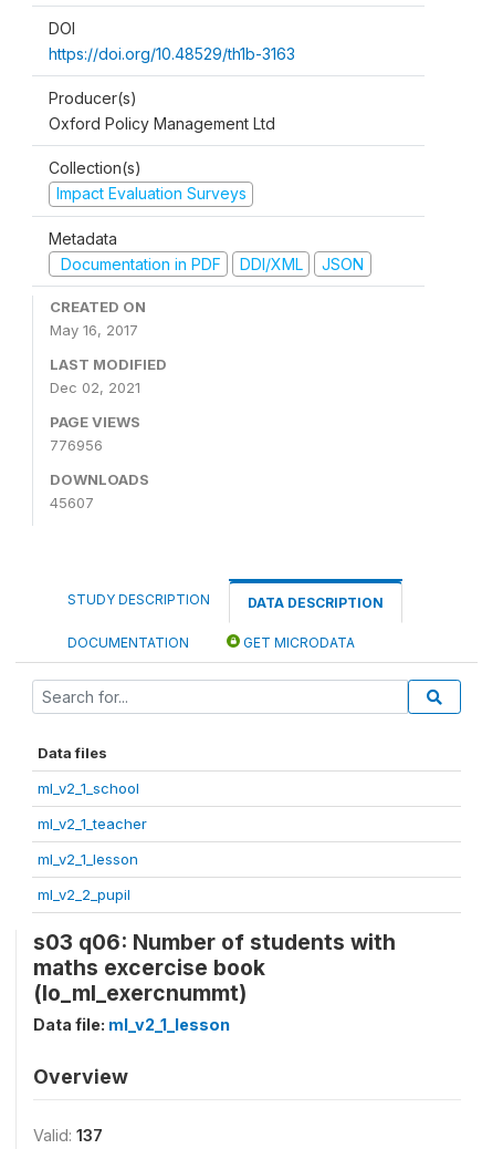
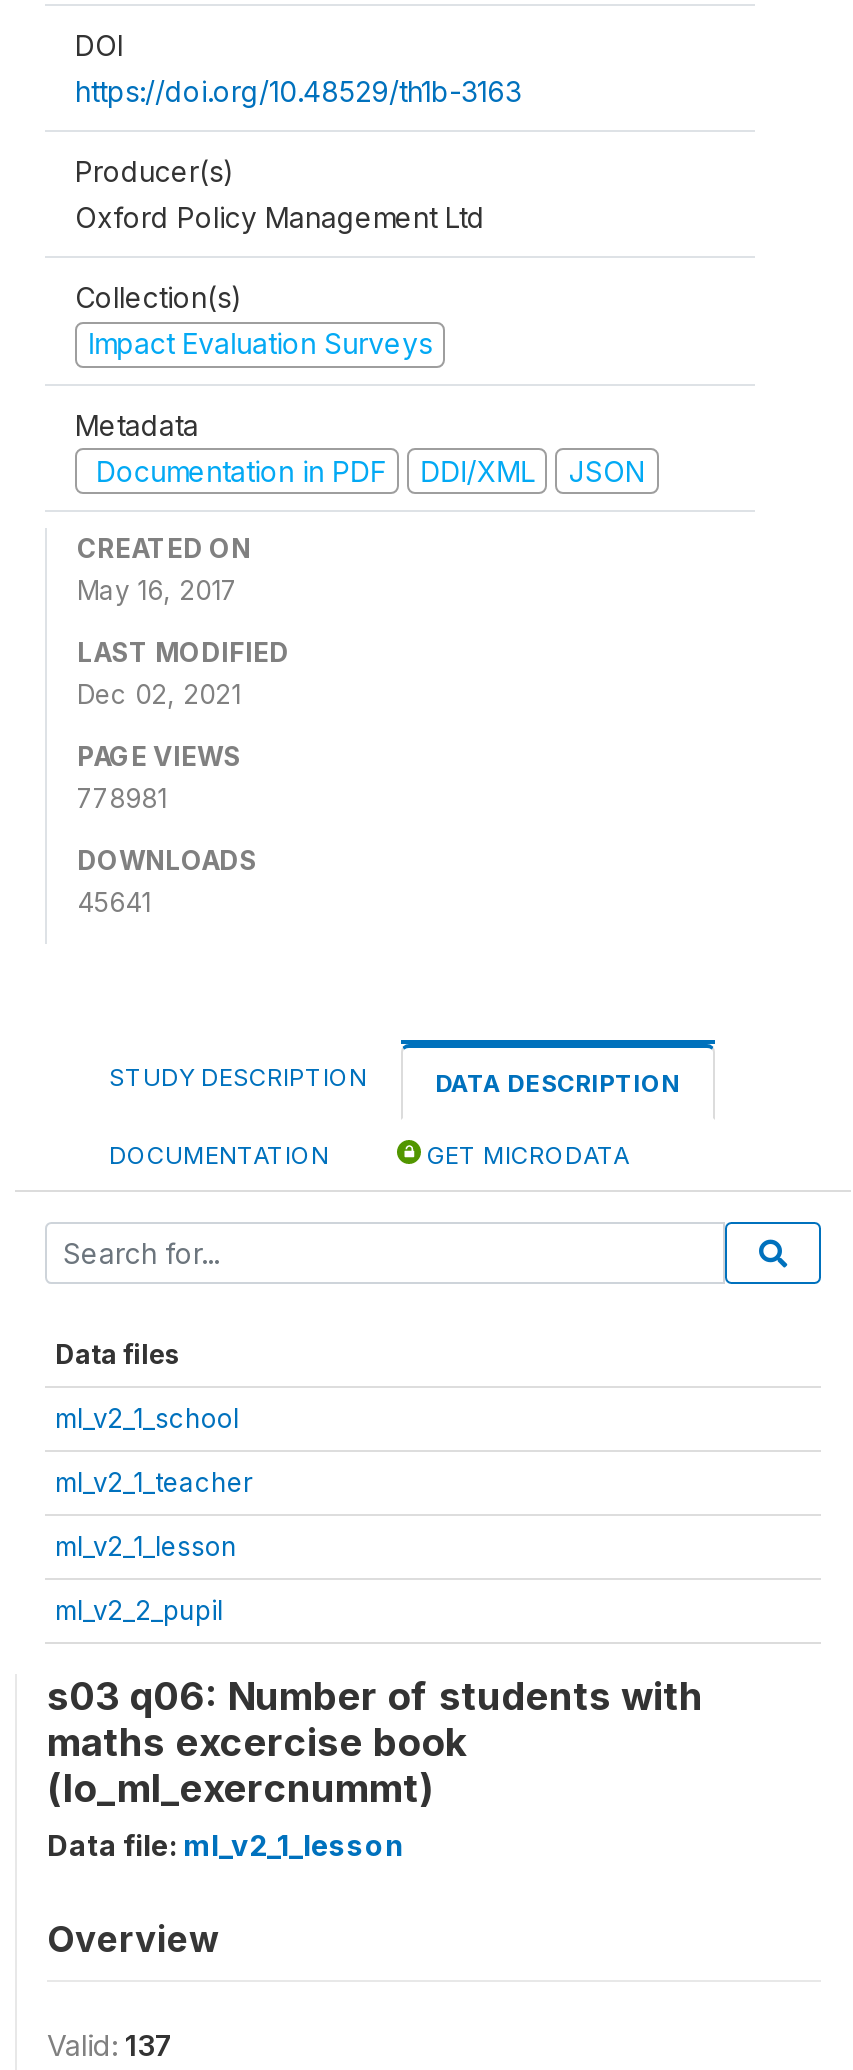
[50,436,103,454] 776956 -> [77,782,167,814] 778981
[50,494,94,511] 45607 -> [77,886,151,918] 45641

